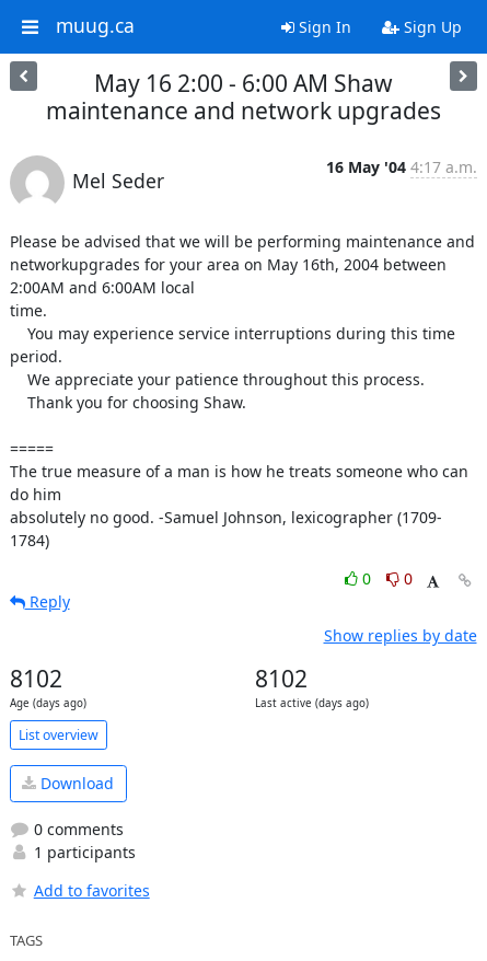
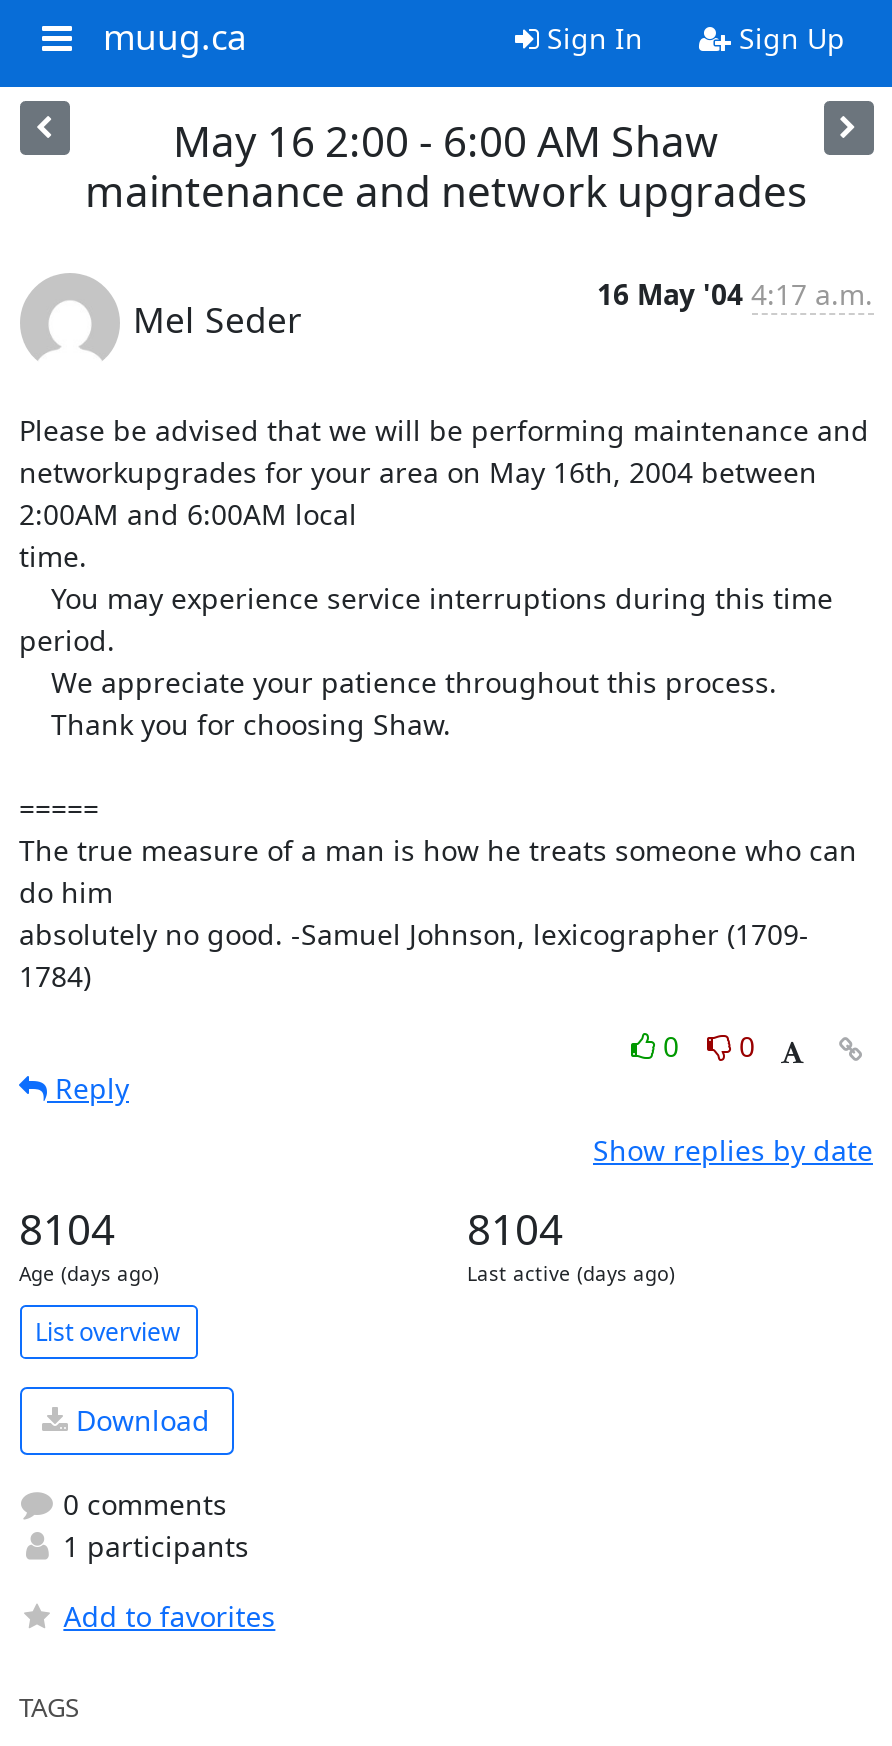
[9,663,62,694] 8102 -> [19,1201,115,1257] 8104
[254,663,307,694] 8102 -> [467,1201,563,1257] 8104

